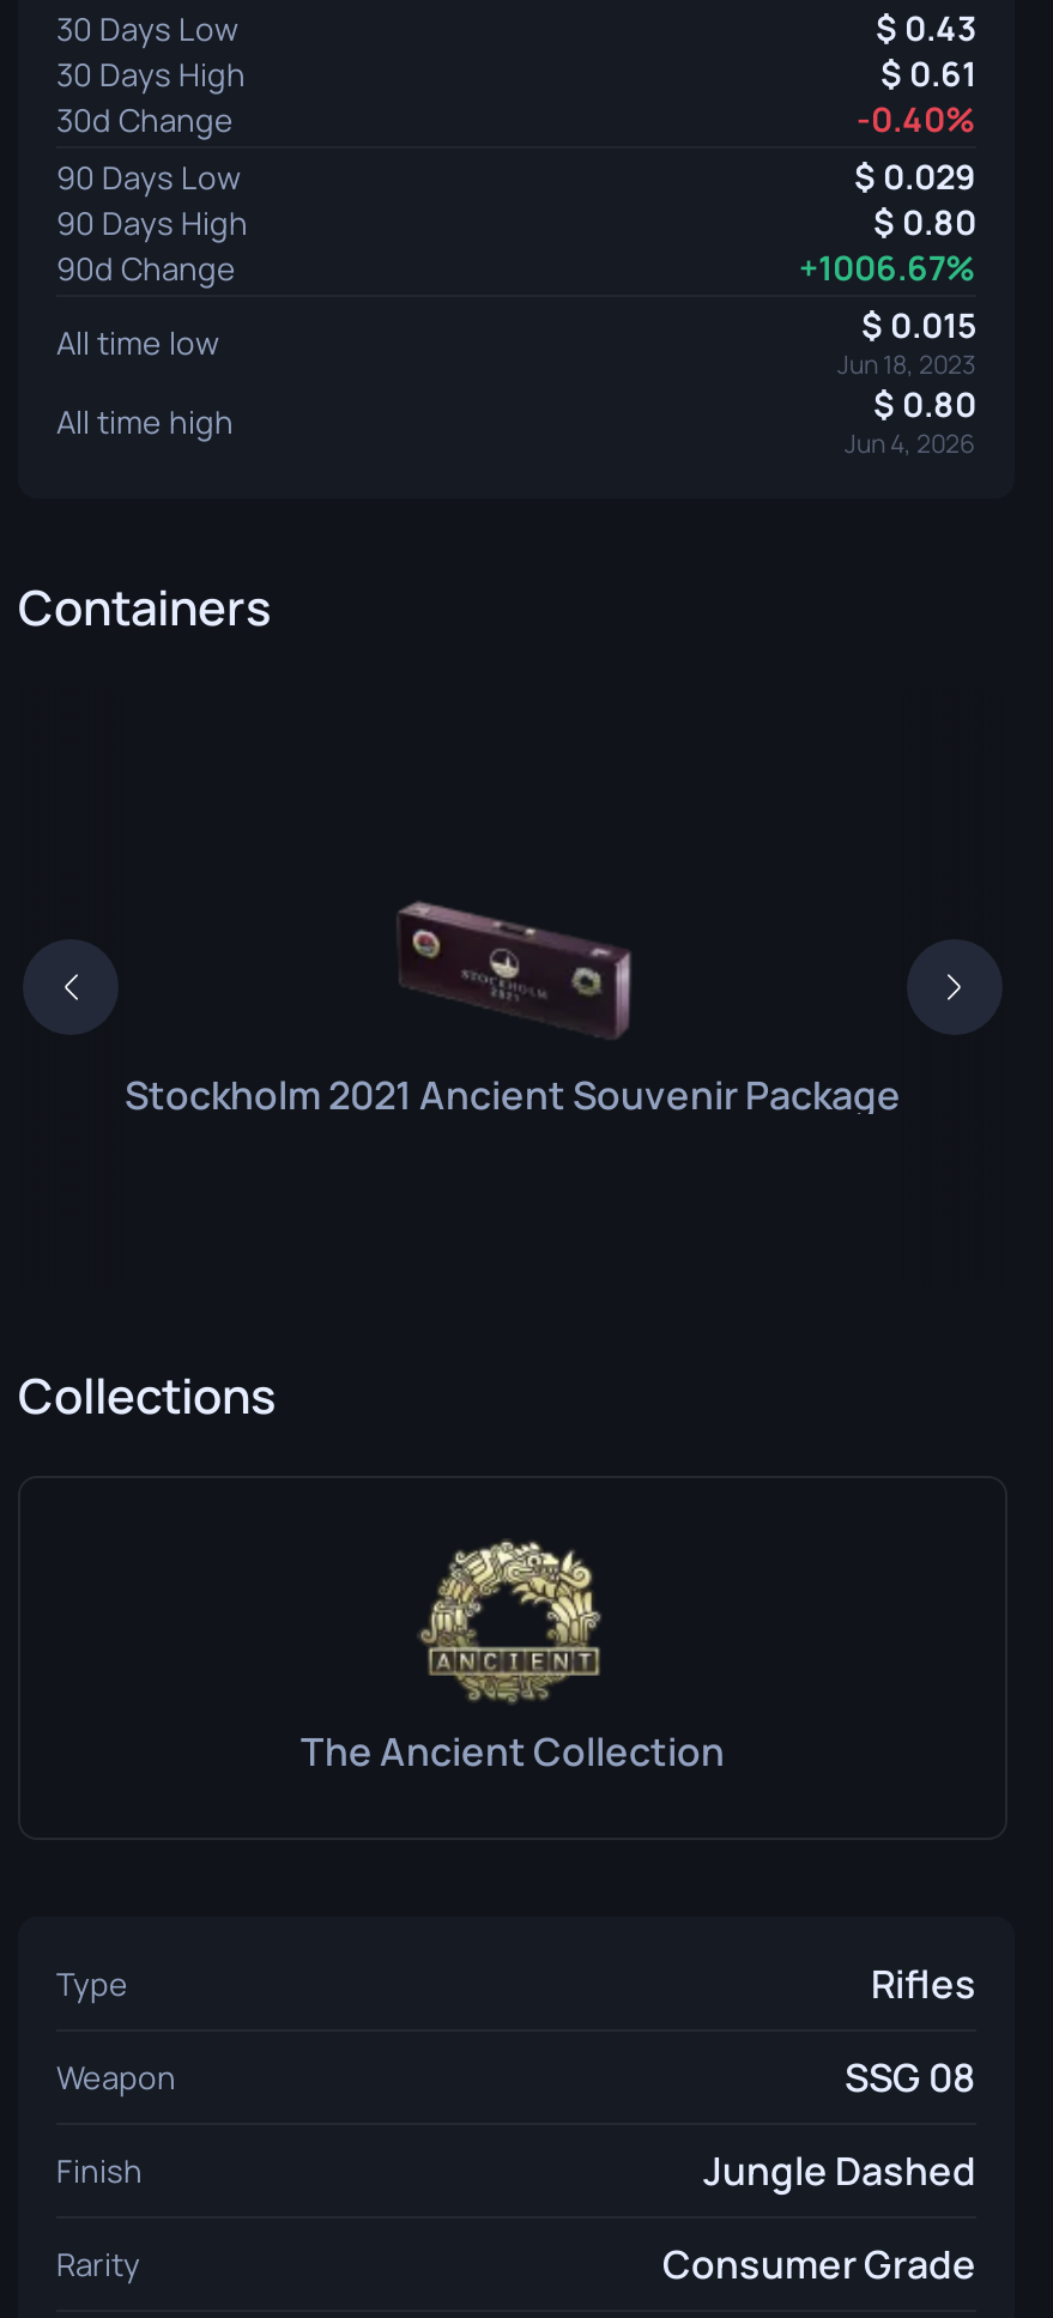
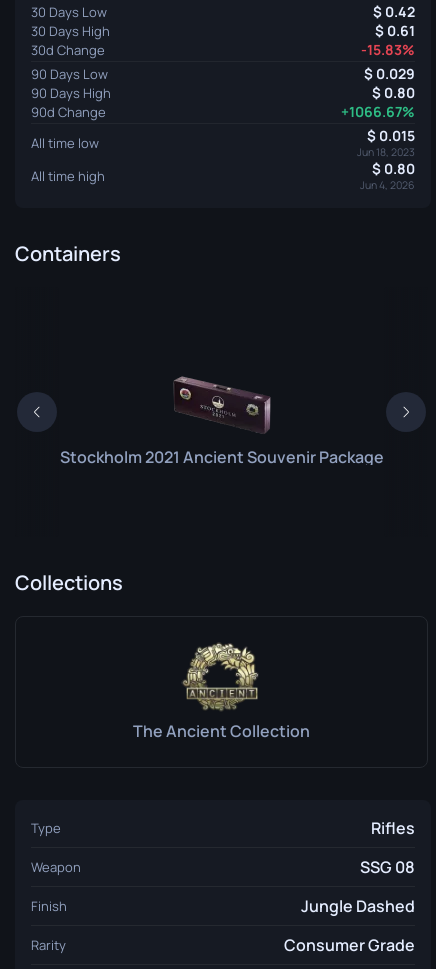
[904,5,976,50] 0.43 -> [385,2,415,21] 0.42
[857,96,976,141] -0.40% -> [361,40,415,59] -15.83%
[799,244,976,290] +1006.67% -> [341,102,415,121] +1066.67%

